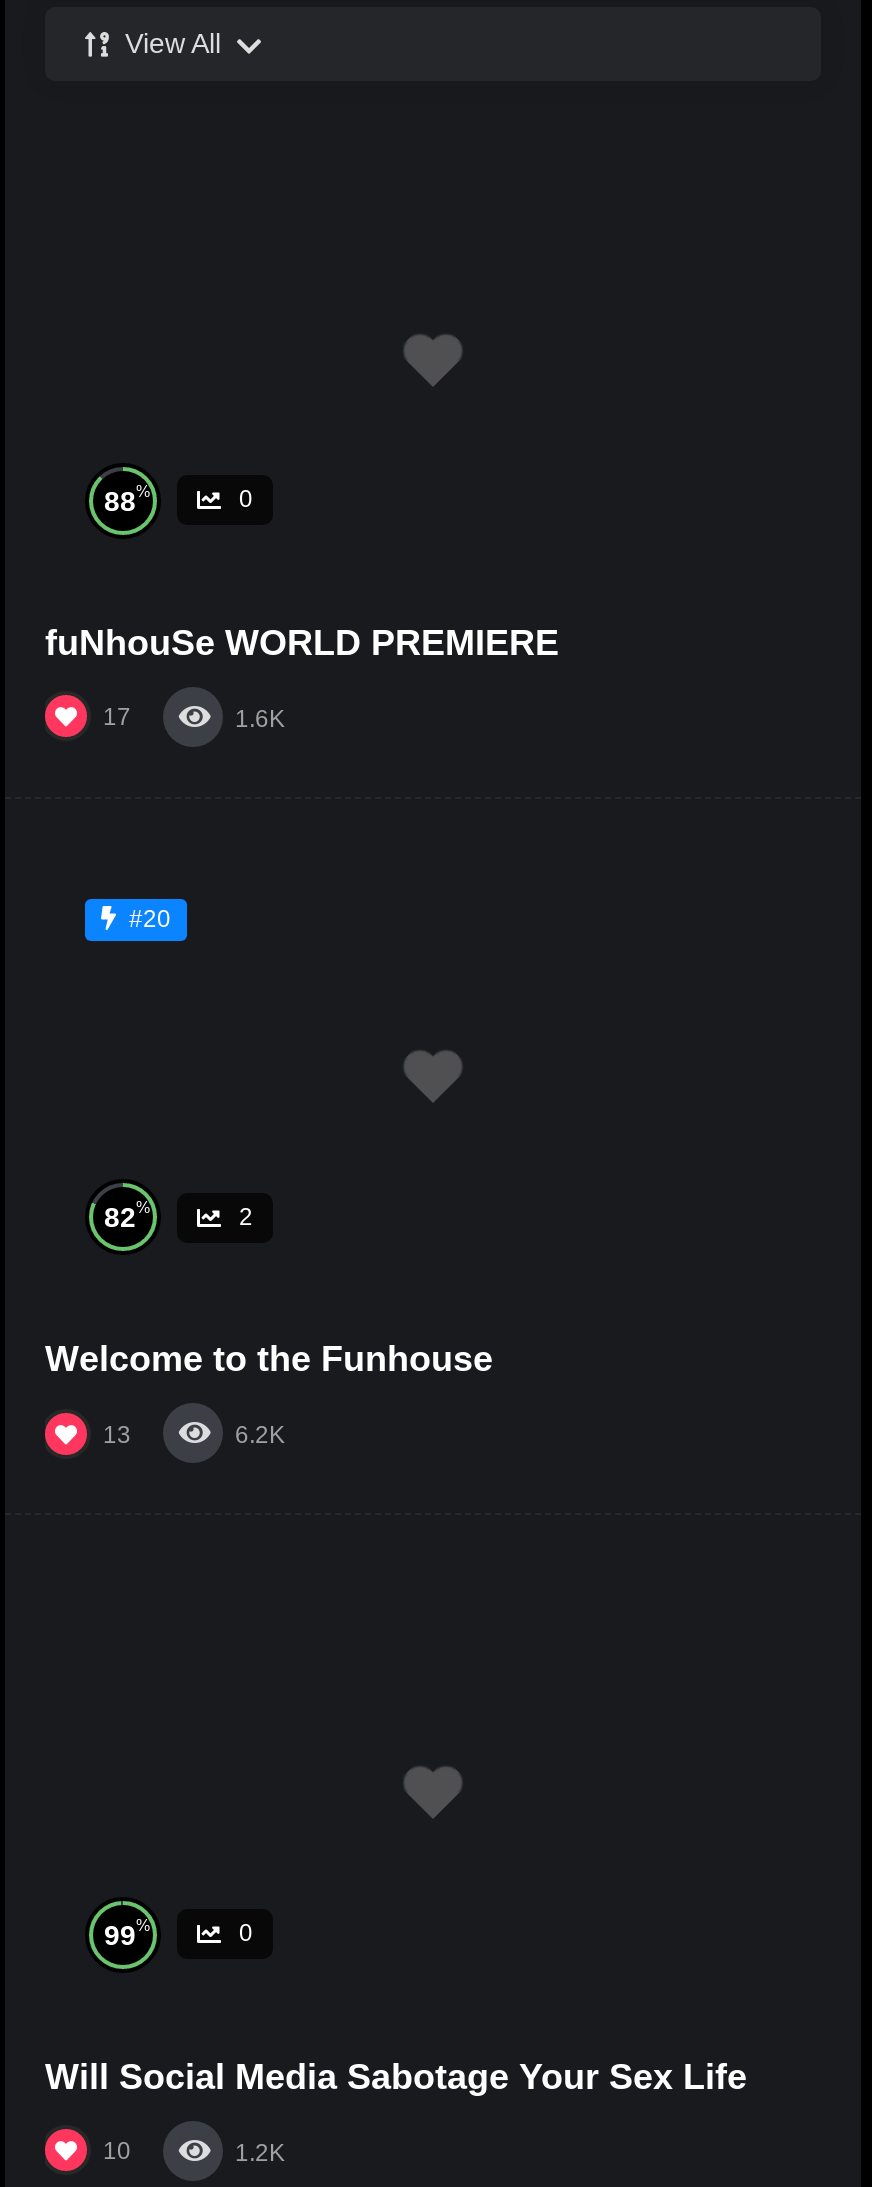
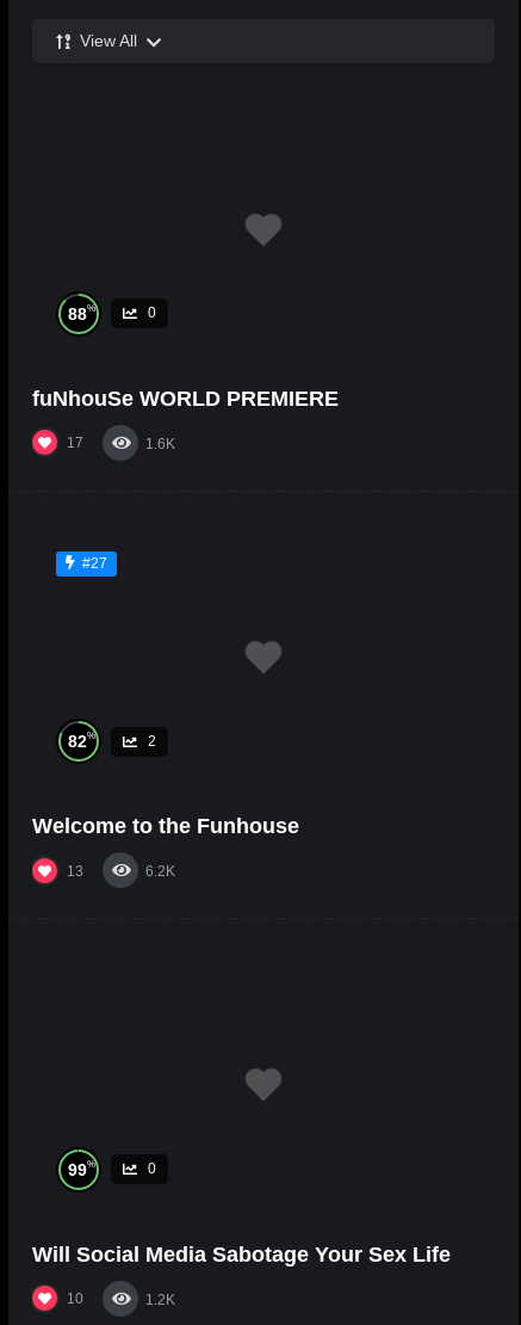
[129,906,171,934] #20 -> [82,555,107,572] #27

